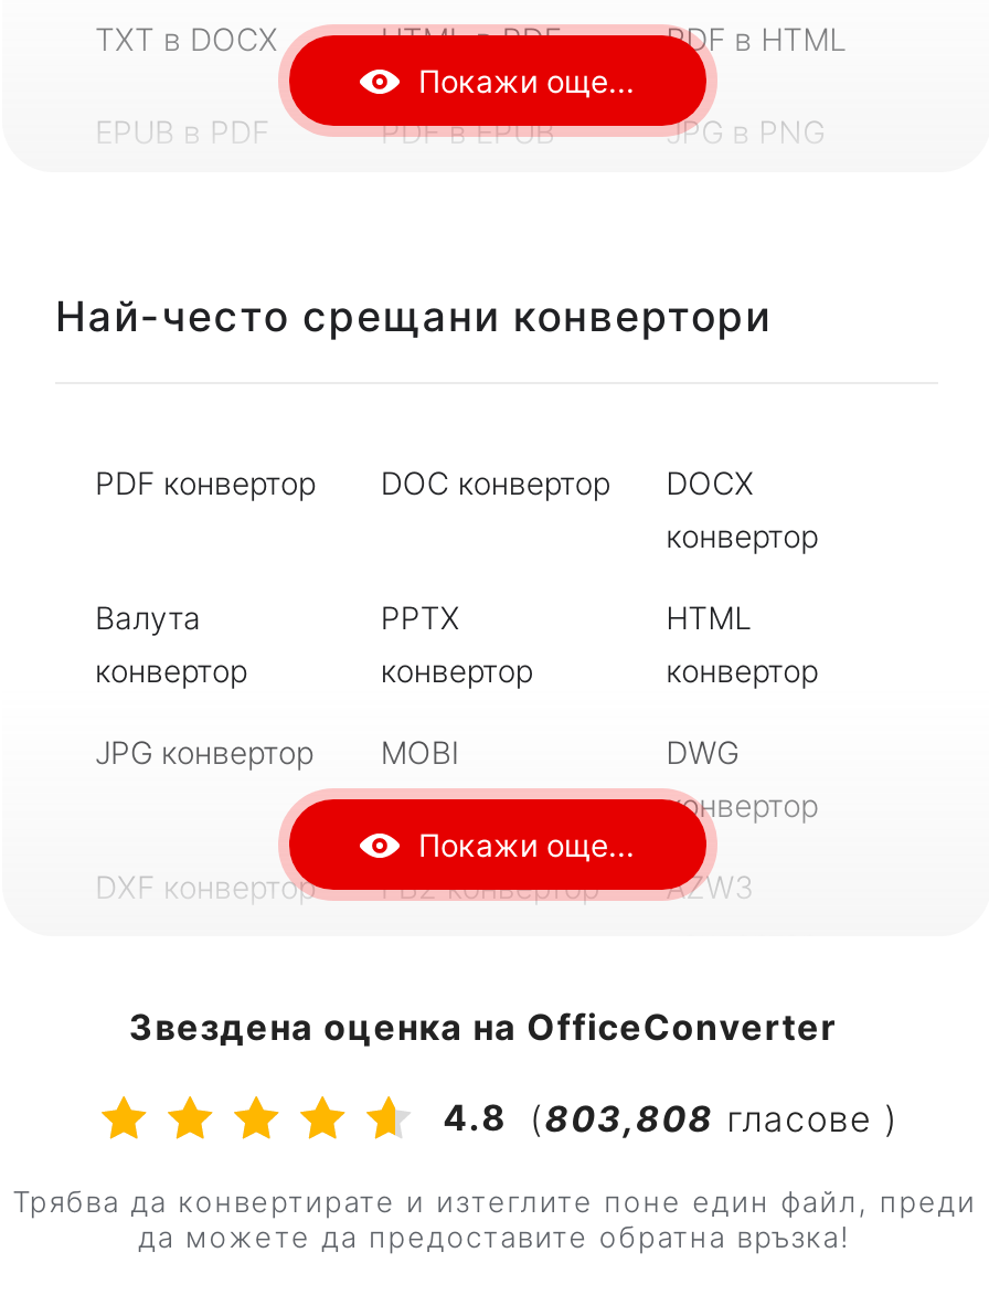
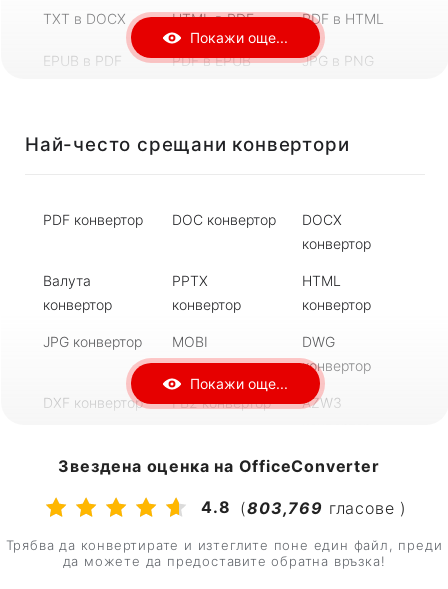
[443,1096,899,1140] 4.8 (803,808 гласове ) -> [201,497,407,517] 4.8 (803,769 гласове )

